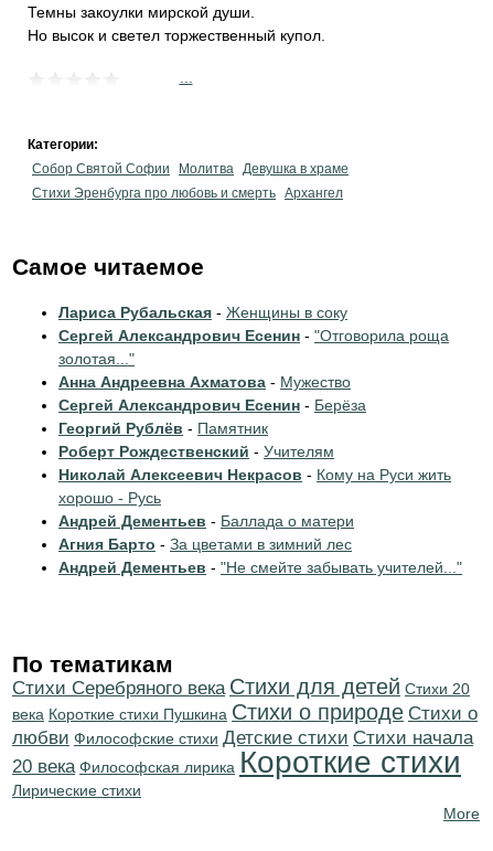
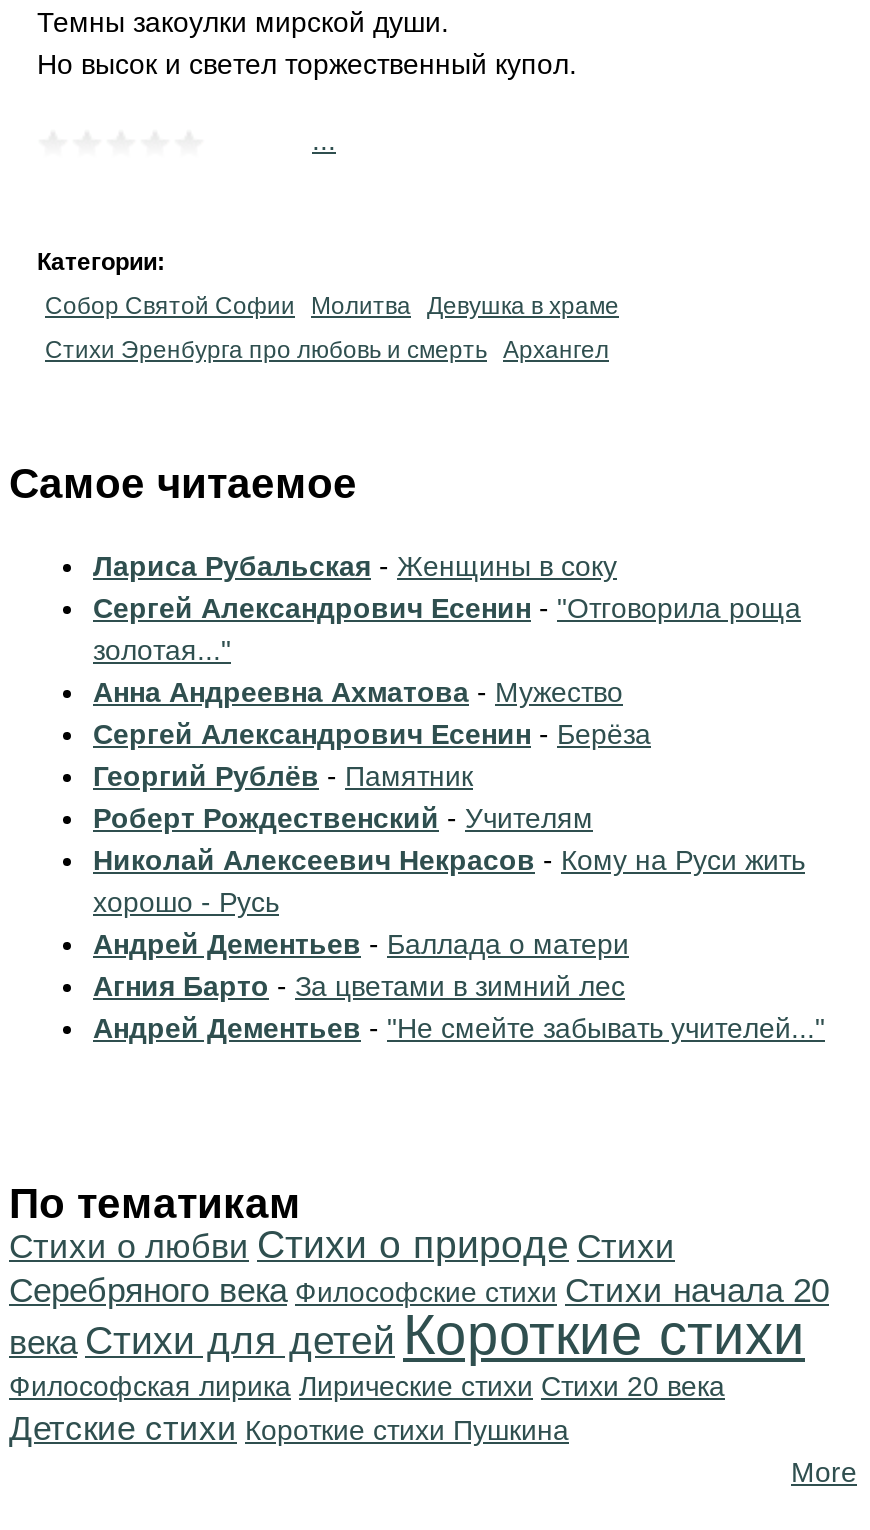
[12,674,478,799] Cтихи Серебряного века Стихи для детей Стихи 20 | века Короткие стихи Пушкина Стихи о природе Стихи о | любви Философские стихи Детские стихи Cтихи начала | 20 века Философская лирика Короткие стихи | Лирические стихи -> [9,1222,829,1448] Стихи о любви Стихи о природе Cтихи | Серебряного века Философские стихи Cтихи начала 20 | века Стихи для детей Короткие стихи | Философская лирика Лирические стихи Стихи 20 века | Детские стихи Короткие стихи Пушкина

